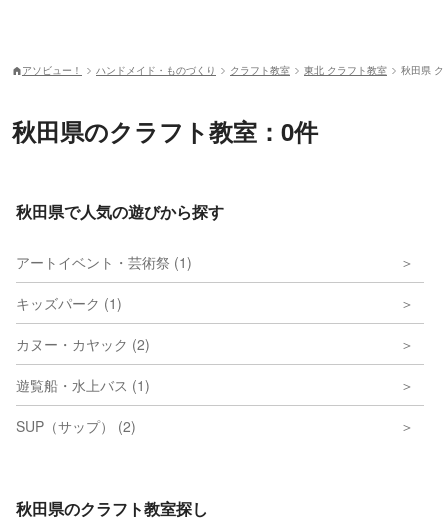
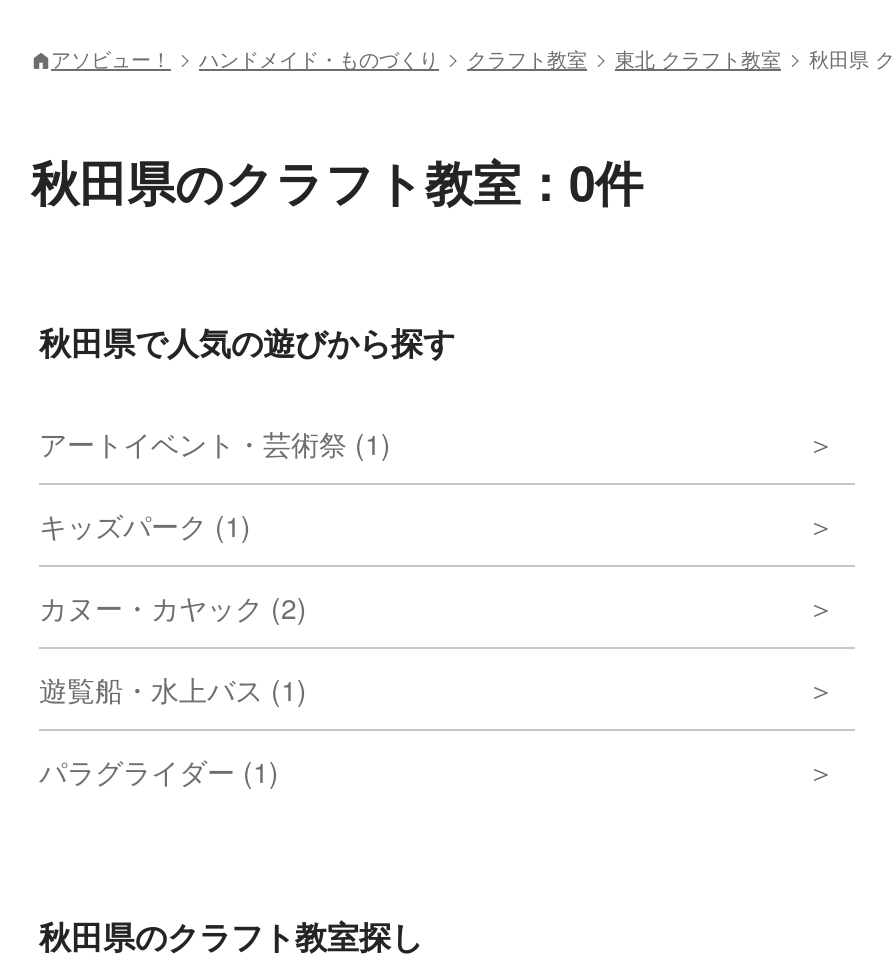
[16,416,136,436] SUP（サップ） (2) -> [39,751,279,791] パラグライダー (1)

